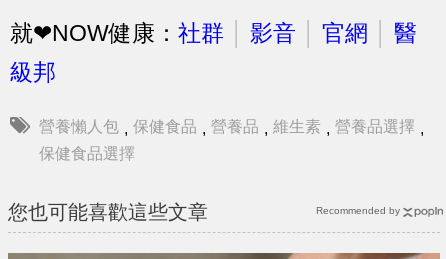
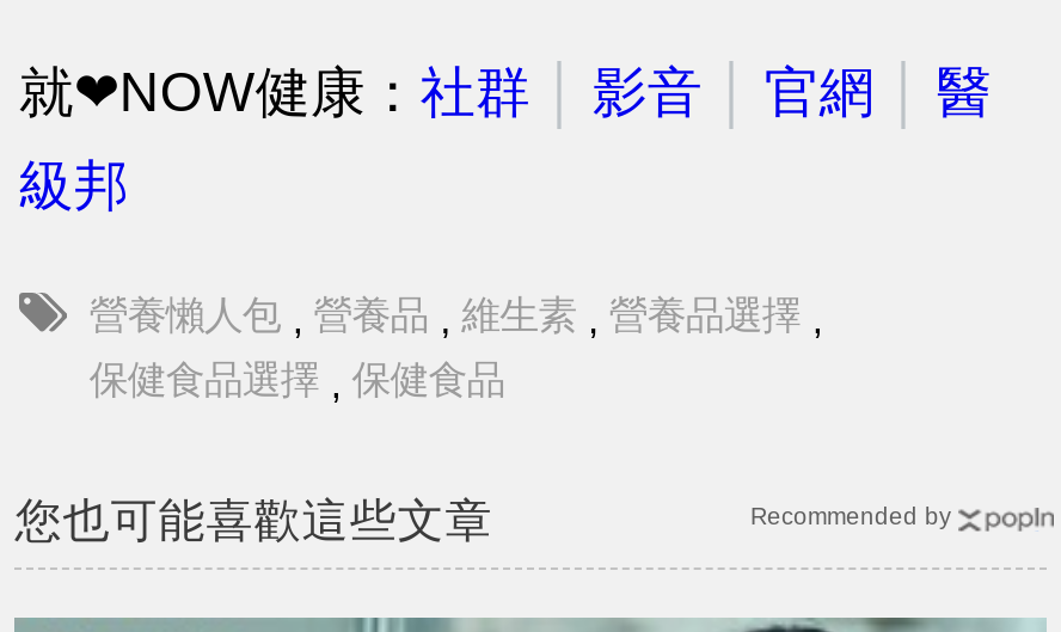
[39,117,424,162] 營養懶人包 , 保健食品 , 營養品 , 維生素 , 營養品選擇 , | 保健食品選擇 -> [89,293,822,406] 營養懶人包 , 營養品 , 維生素 , 營養品選擇 , | 保健食品選擇 , 保健食品

